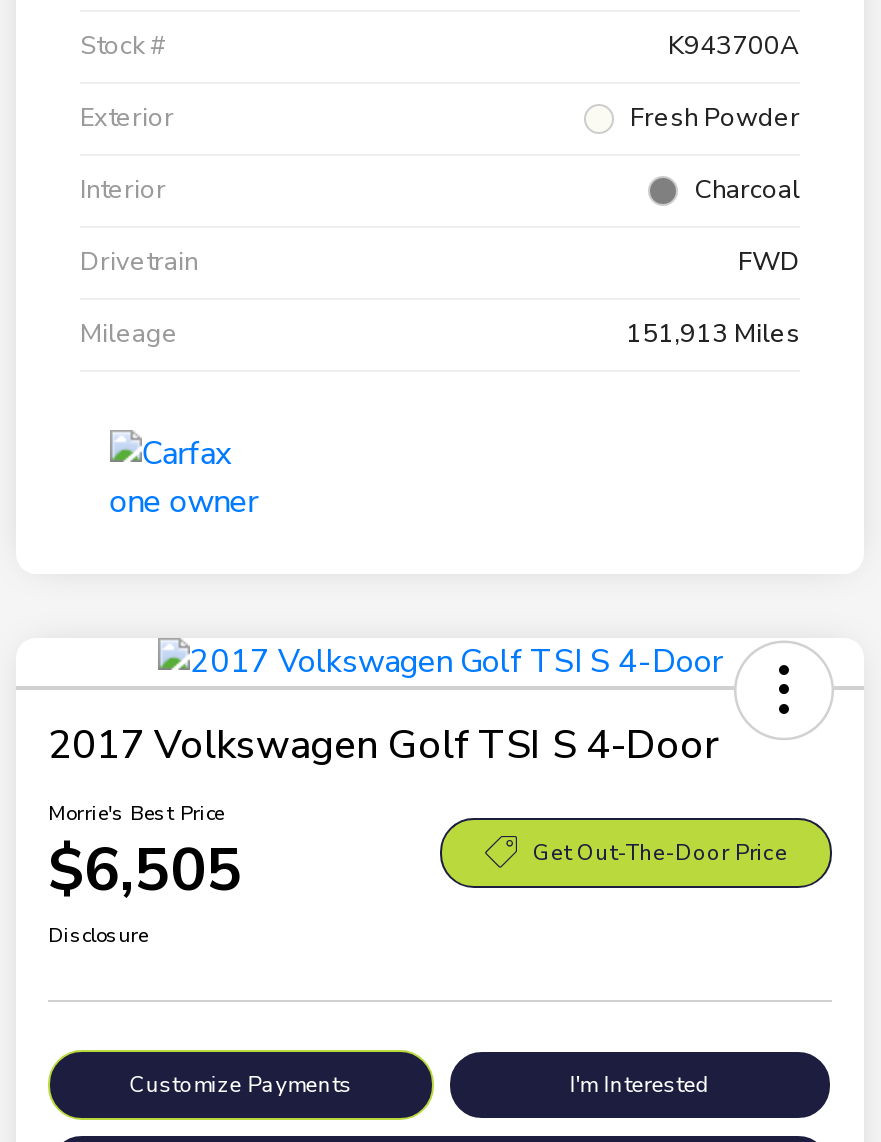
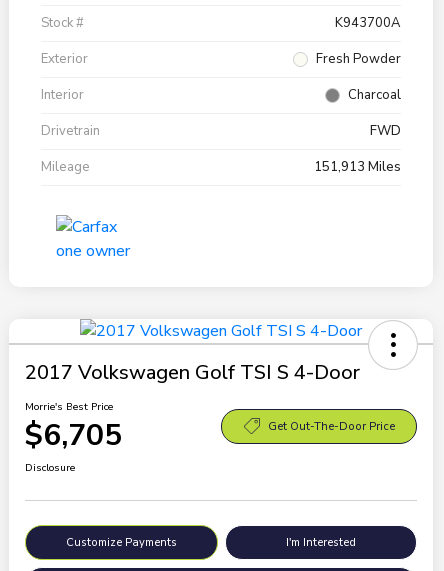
[48,830,242,912] $6,505 -> [25,415,122,456] $6,705

